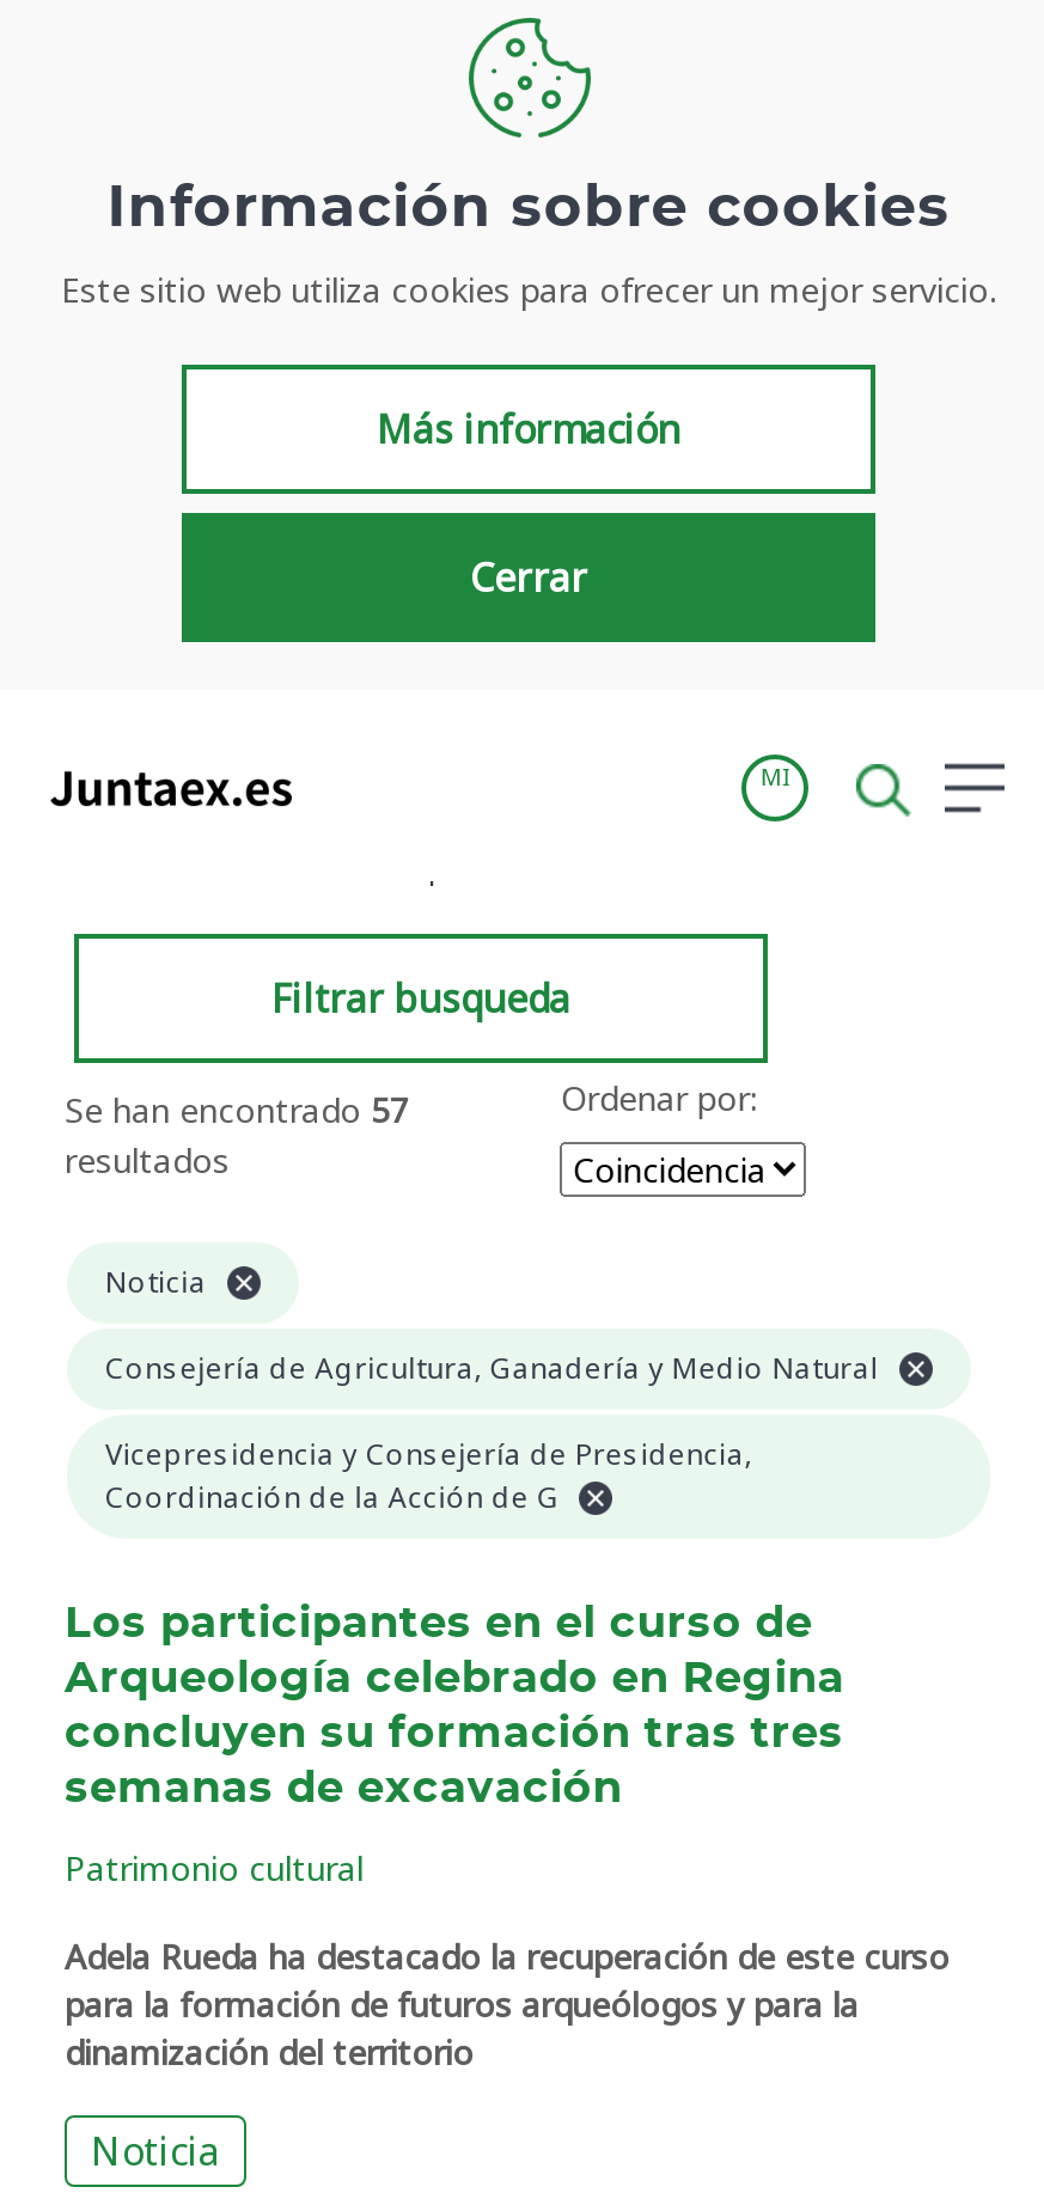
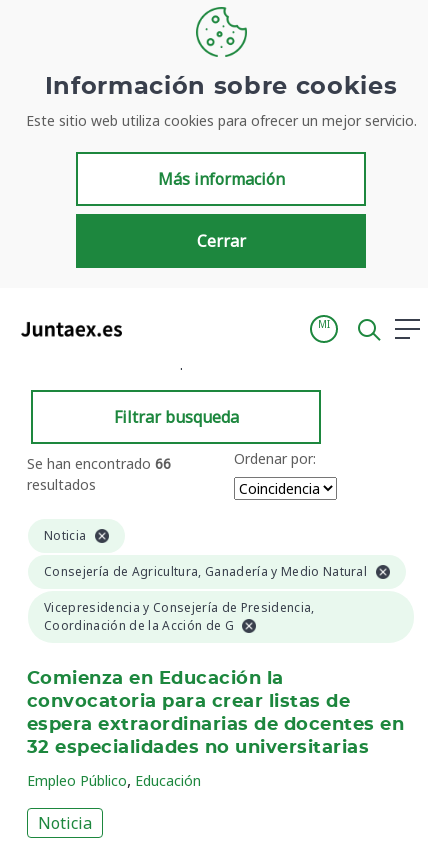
[65,1087,409,1132] Se han encontrado 57 -> [27,454,171,473] Se han encontrado 66
[65,1603,950,2075] Los participantes en el curso de | Arqueología celebrado en Regina | concluyen su formación tras tres | semanas de excavación | Patrimonio cultural | Adela Rueda ha destacado la recuperación de este curso | para la formación de futuros arqueólogos y para la | dinamización del territorio -> [27,670,404,791] Comienza en Educación la | convocatoria para crear listas de | espera extraordinarias de docentes en | 32 especialidades no universitarias | Empleo Público, Educación

